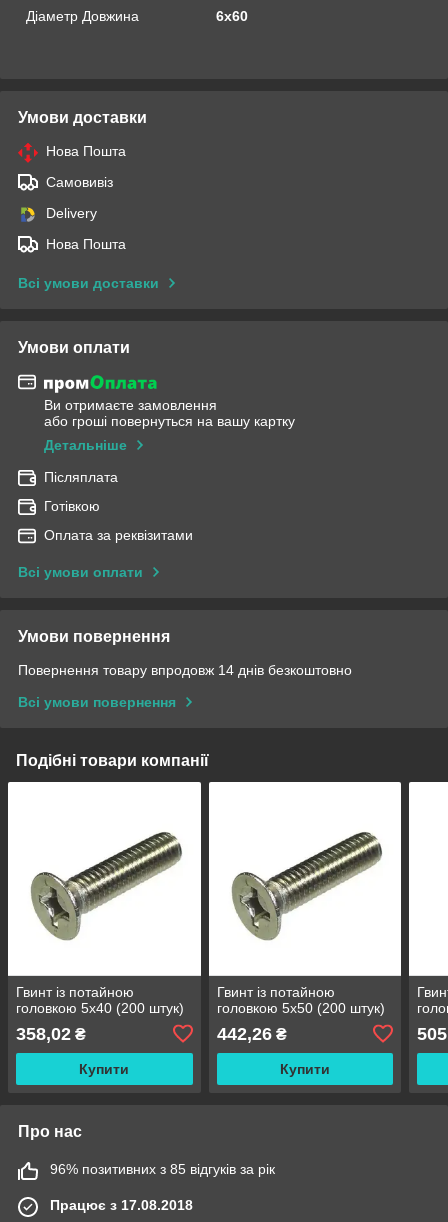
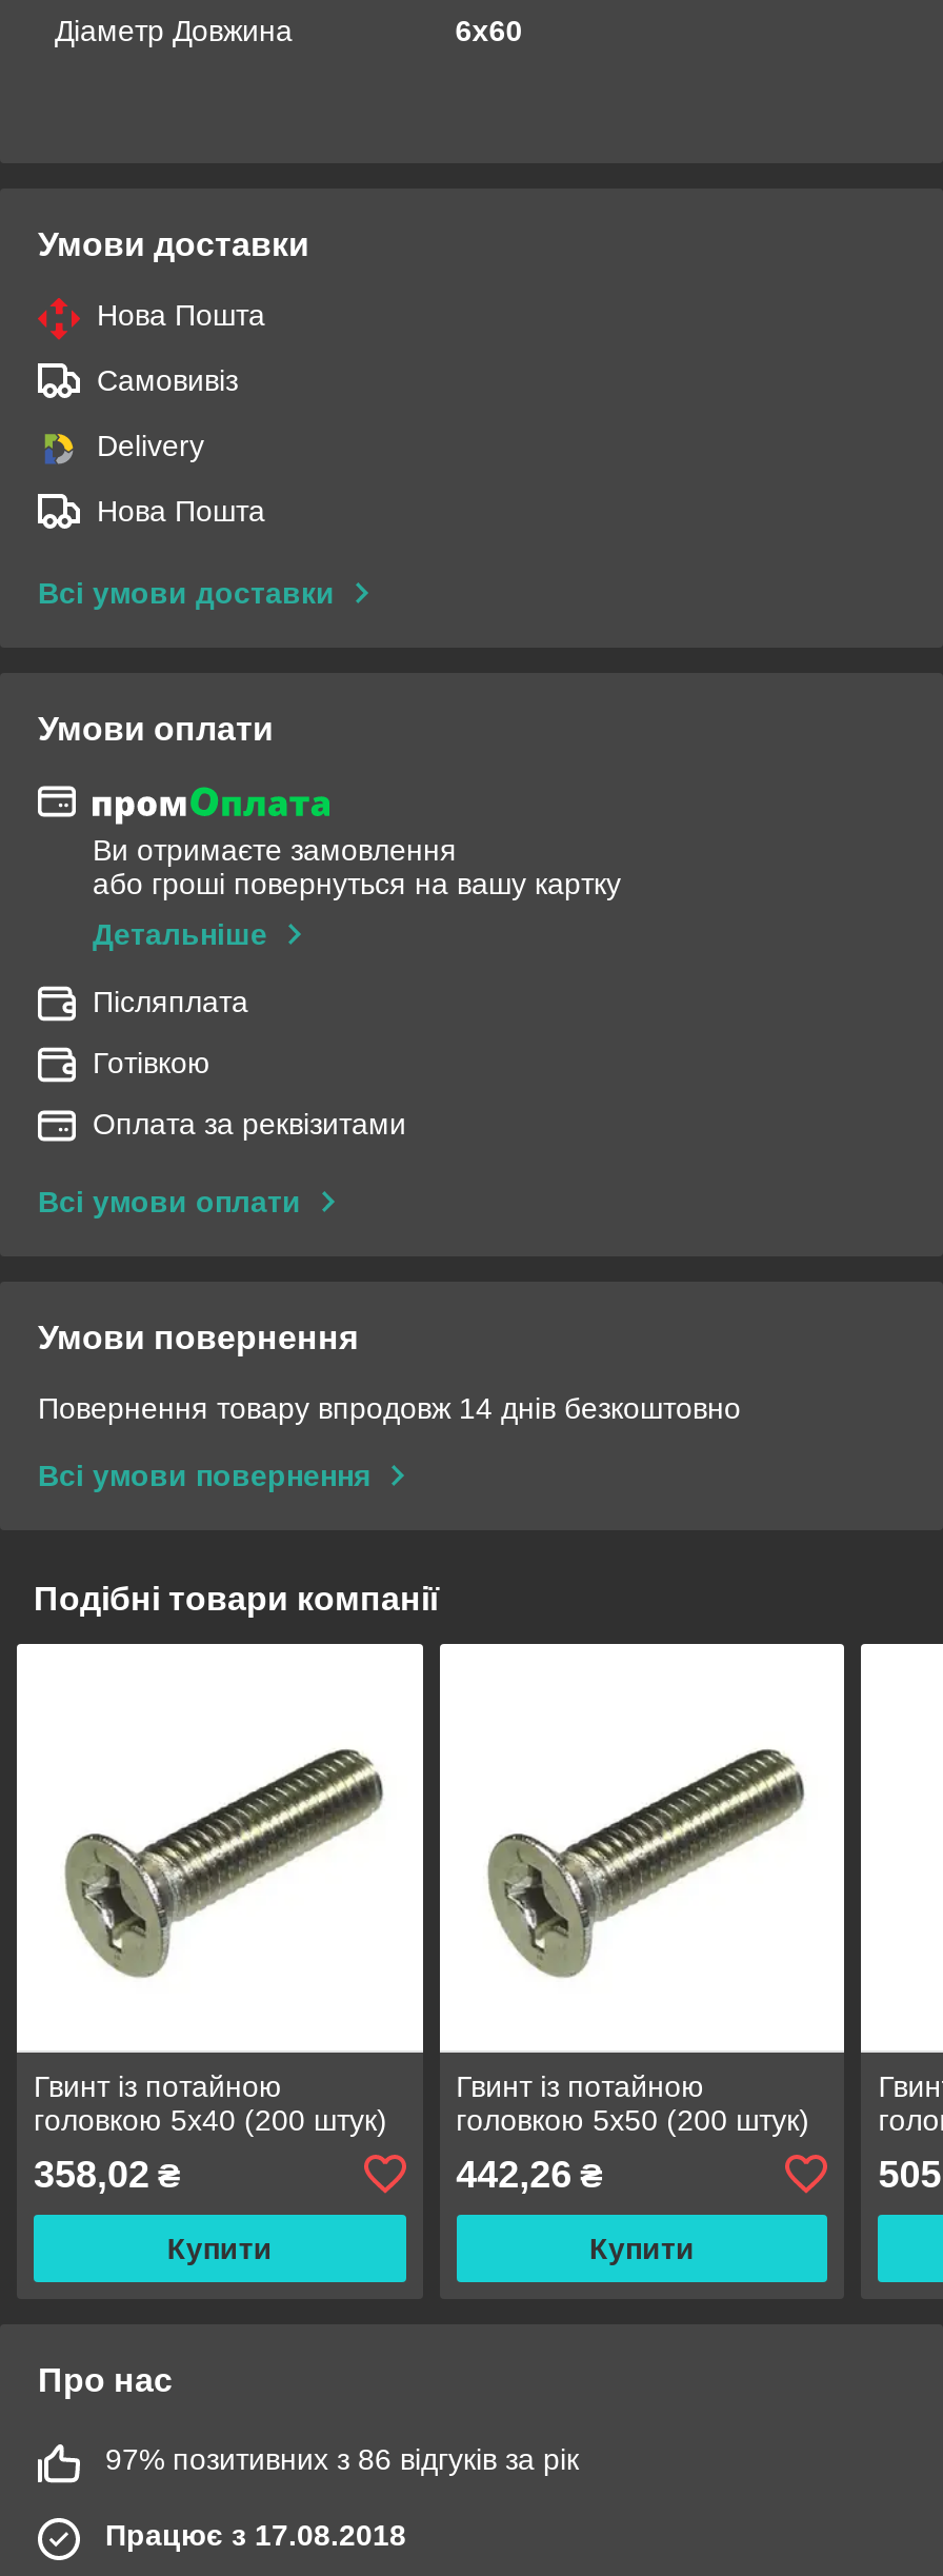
[50,1161,275,1177] 96% позитивних з 85 відгуків за рік -> [105,2442,579,2476] 97% позитивних з 86 відгуків за рік

